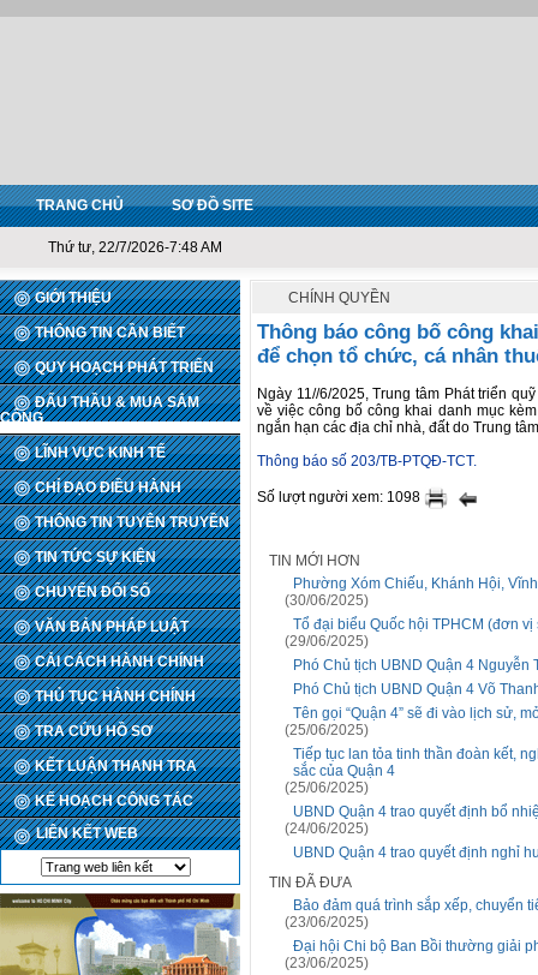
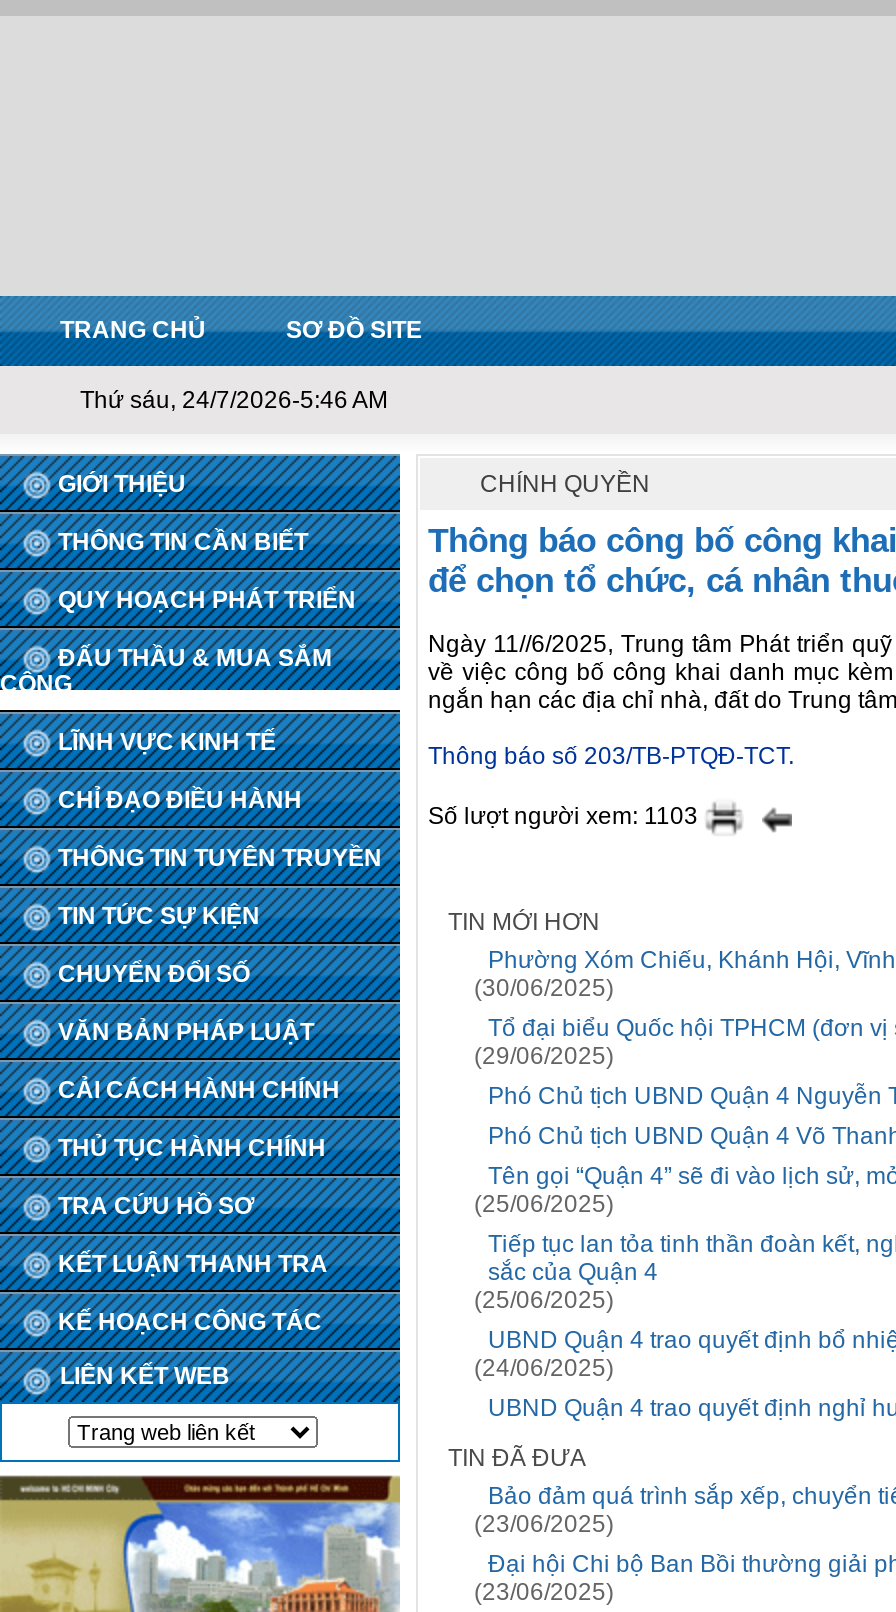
[48,239,222,256] Thứ tư, 22/7/2026-7:48 AM -> [80,386,388,414] Thứ sáu, 24/7/2026-5:46 AM
[257,489,424,506] Số lượt người xem: 1098 -> [428,802,704,830] Số lượt người xem: 1103

